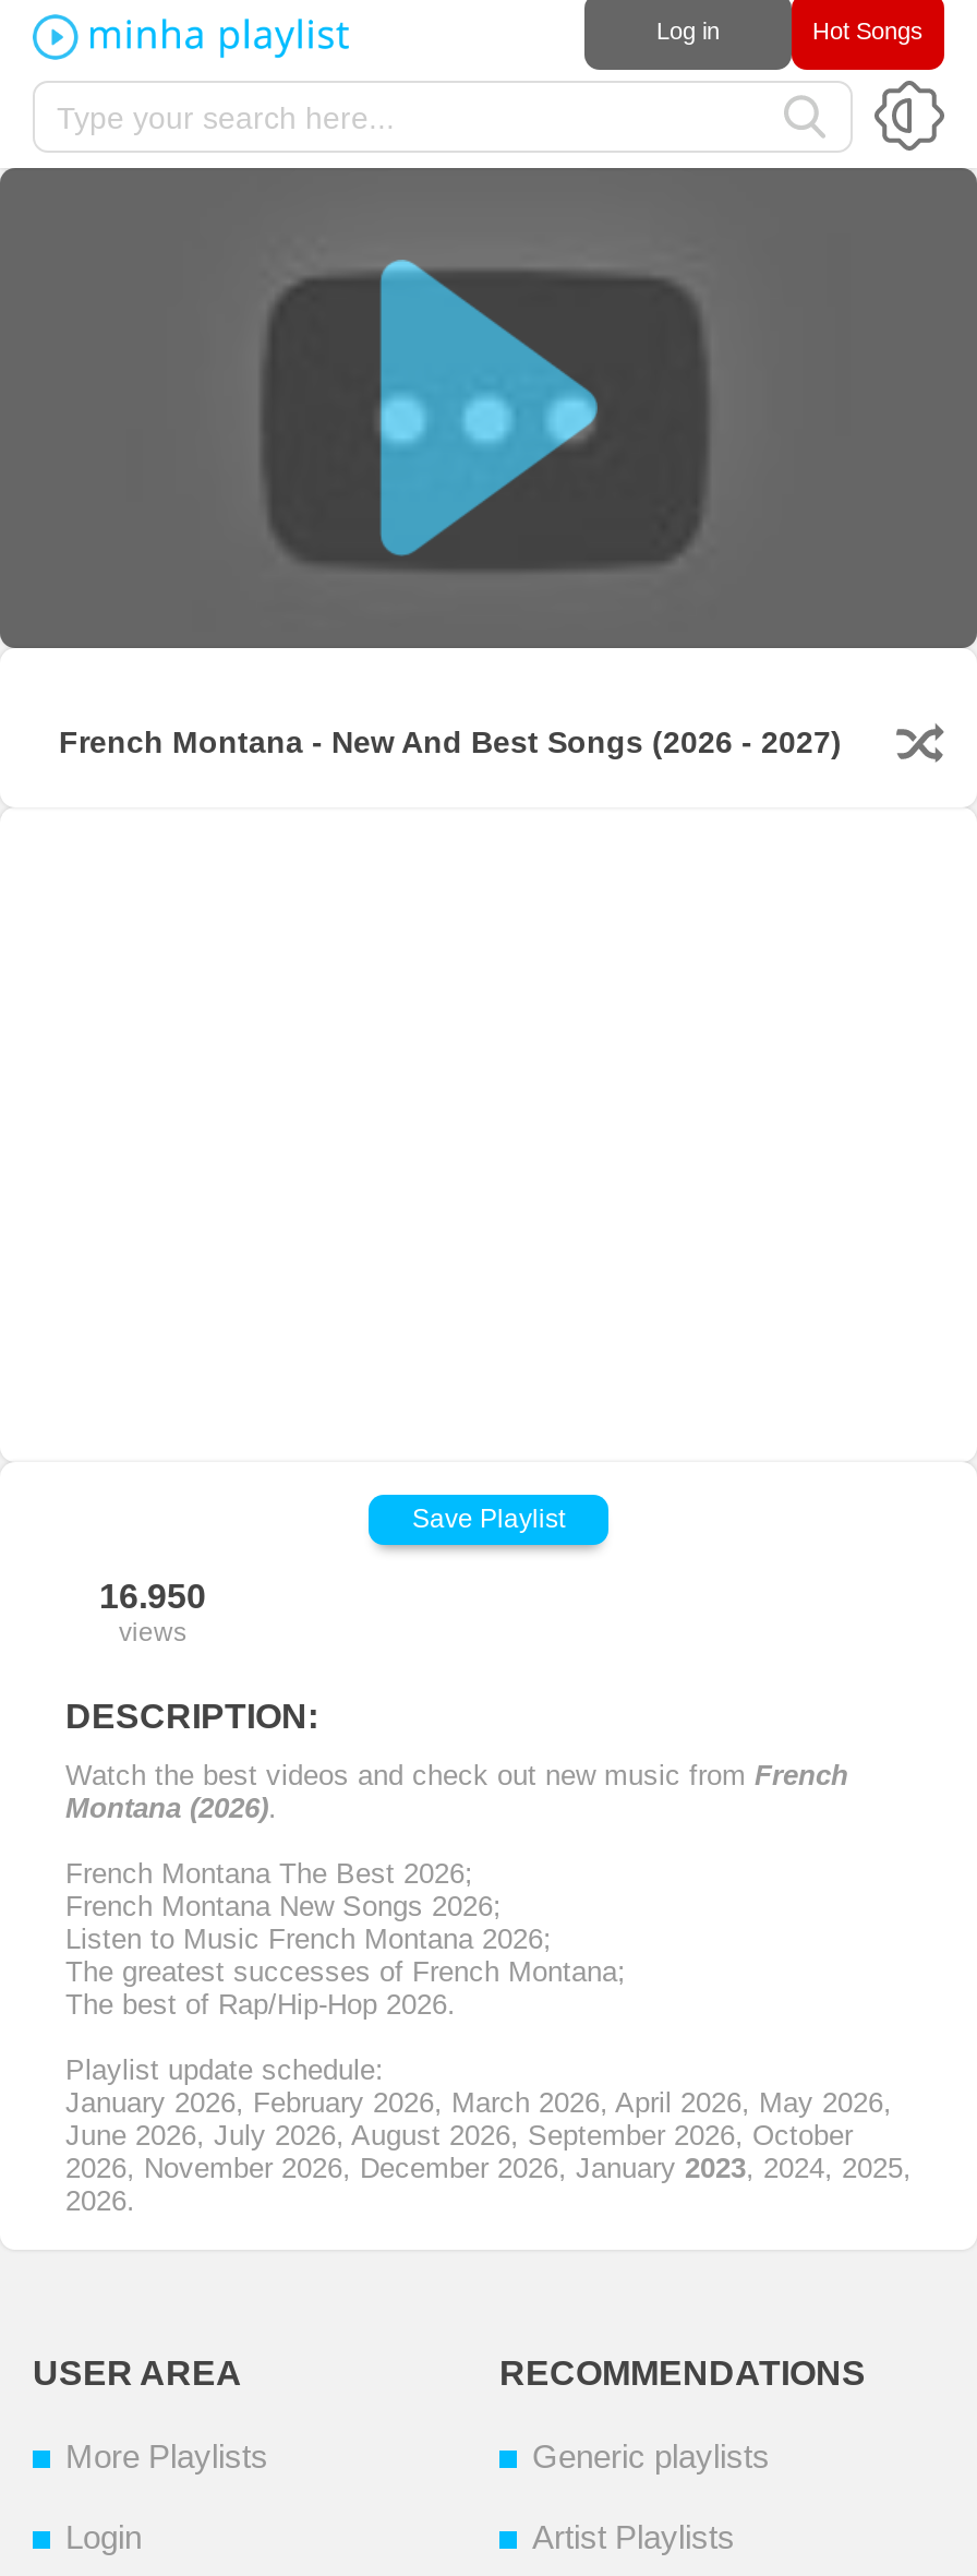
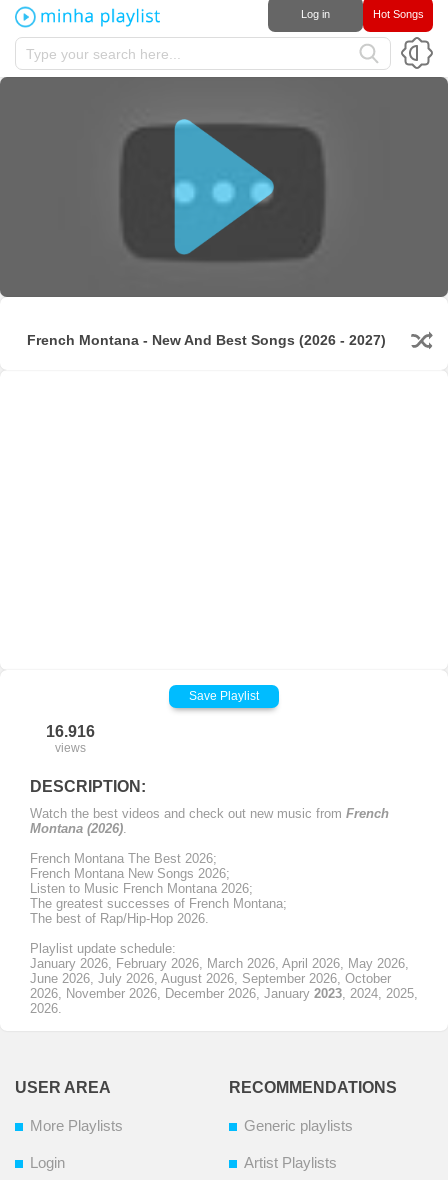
[99,1578,206,1615] 16.950 -> [45,723,94,740] 16.916

